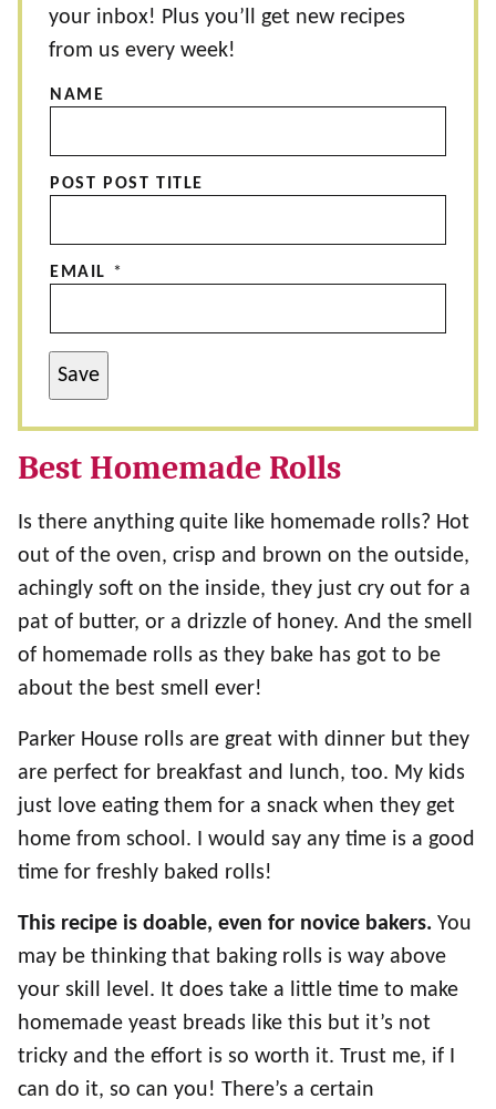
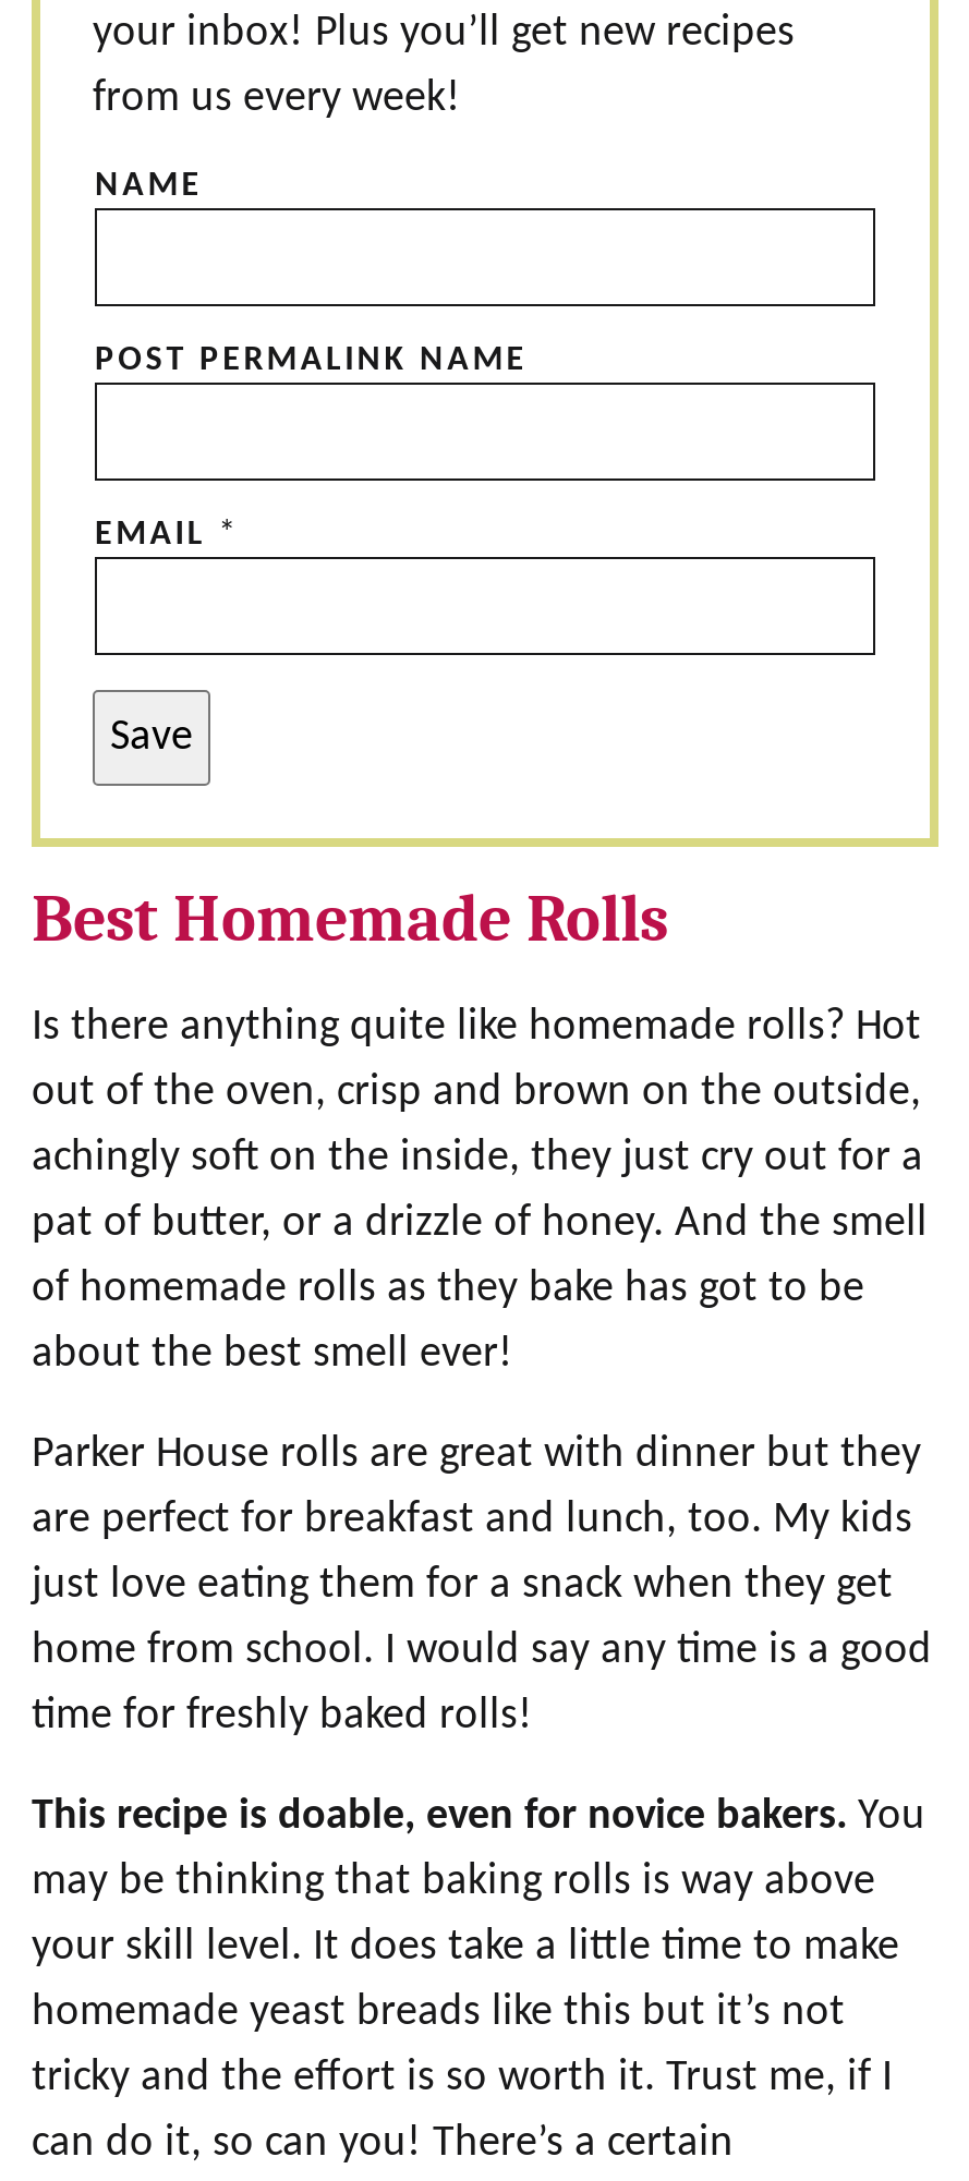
[50,175,204,193] POST POST TITLE -> [95,343,527,378] POST PERMALINK NAME

